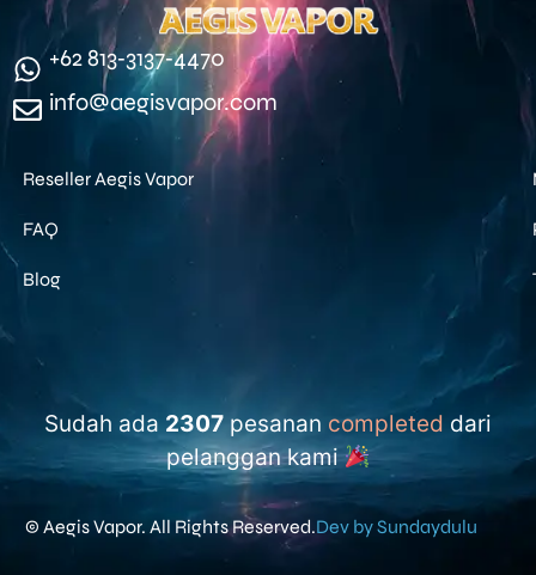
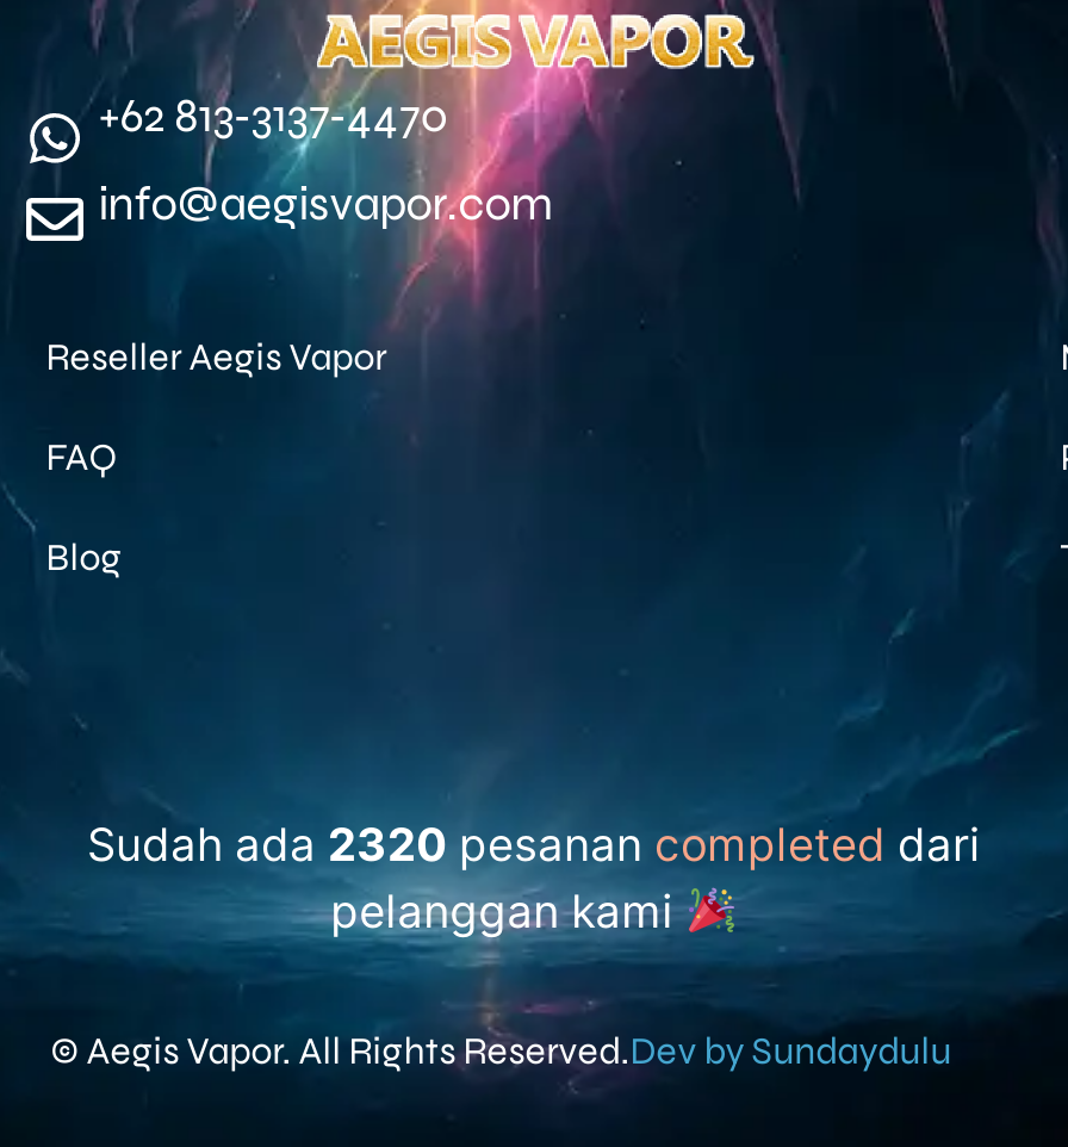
[44,410,492,437] Sudah ada 2307 pesanan completed dari -> [87,817,981,872] Sudah ada 2320 pesanan completed dari

